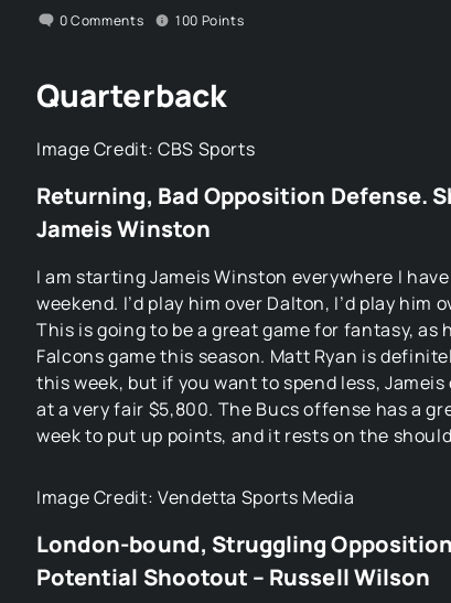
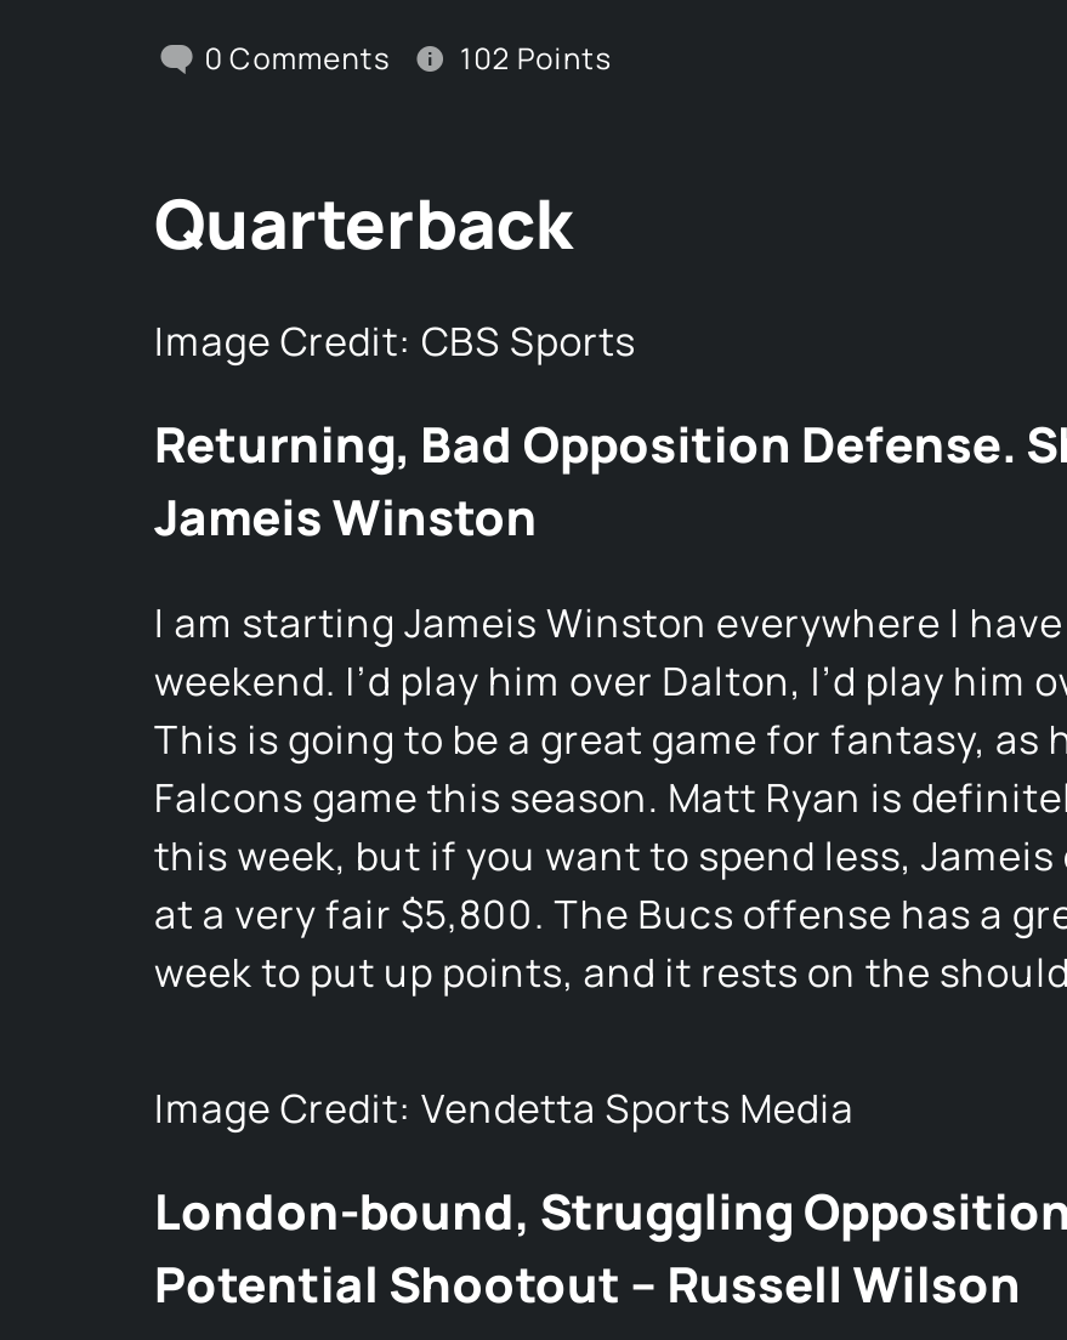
[59,11,244,30] 0 Comments 100 Points -> [205,38,612,79] 0 Comments 102 Points

